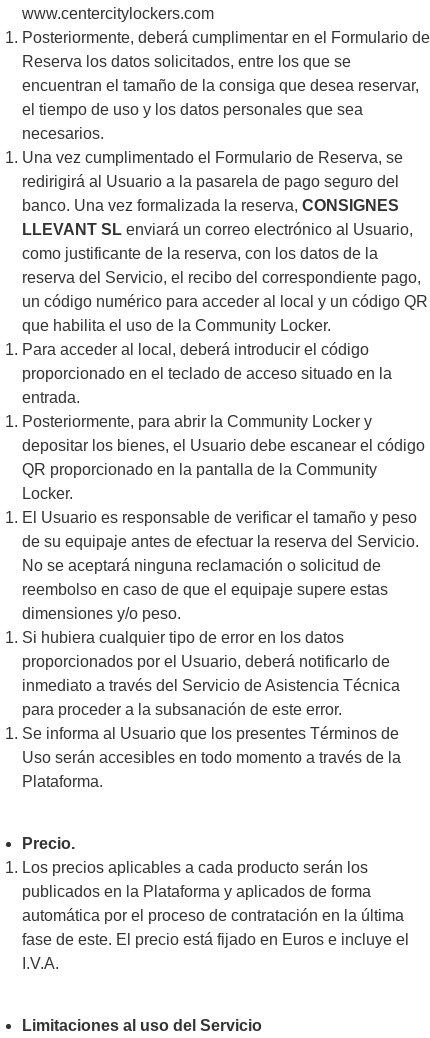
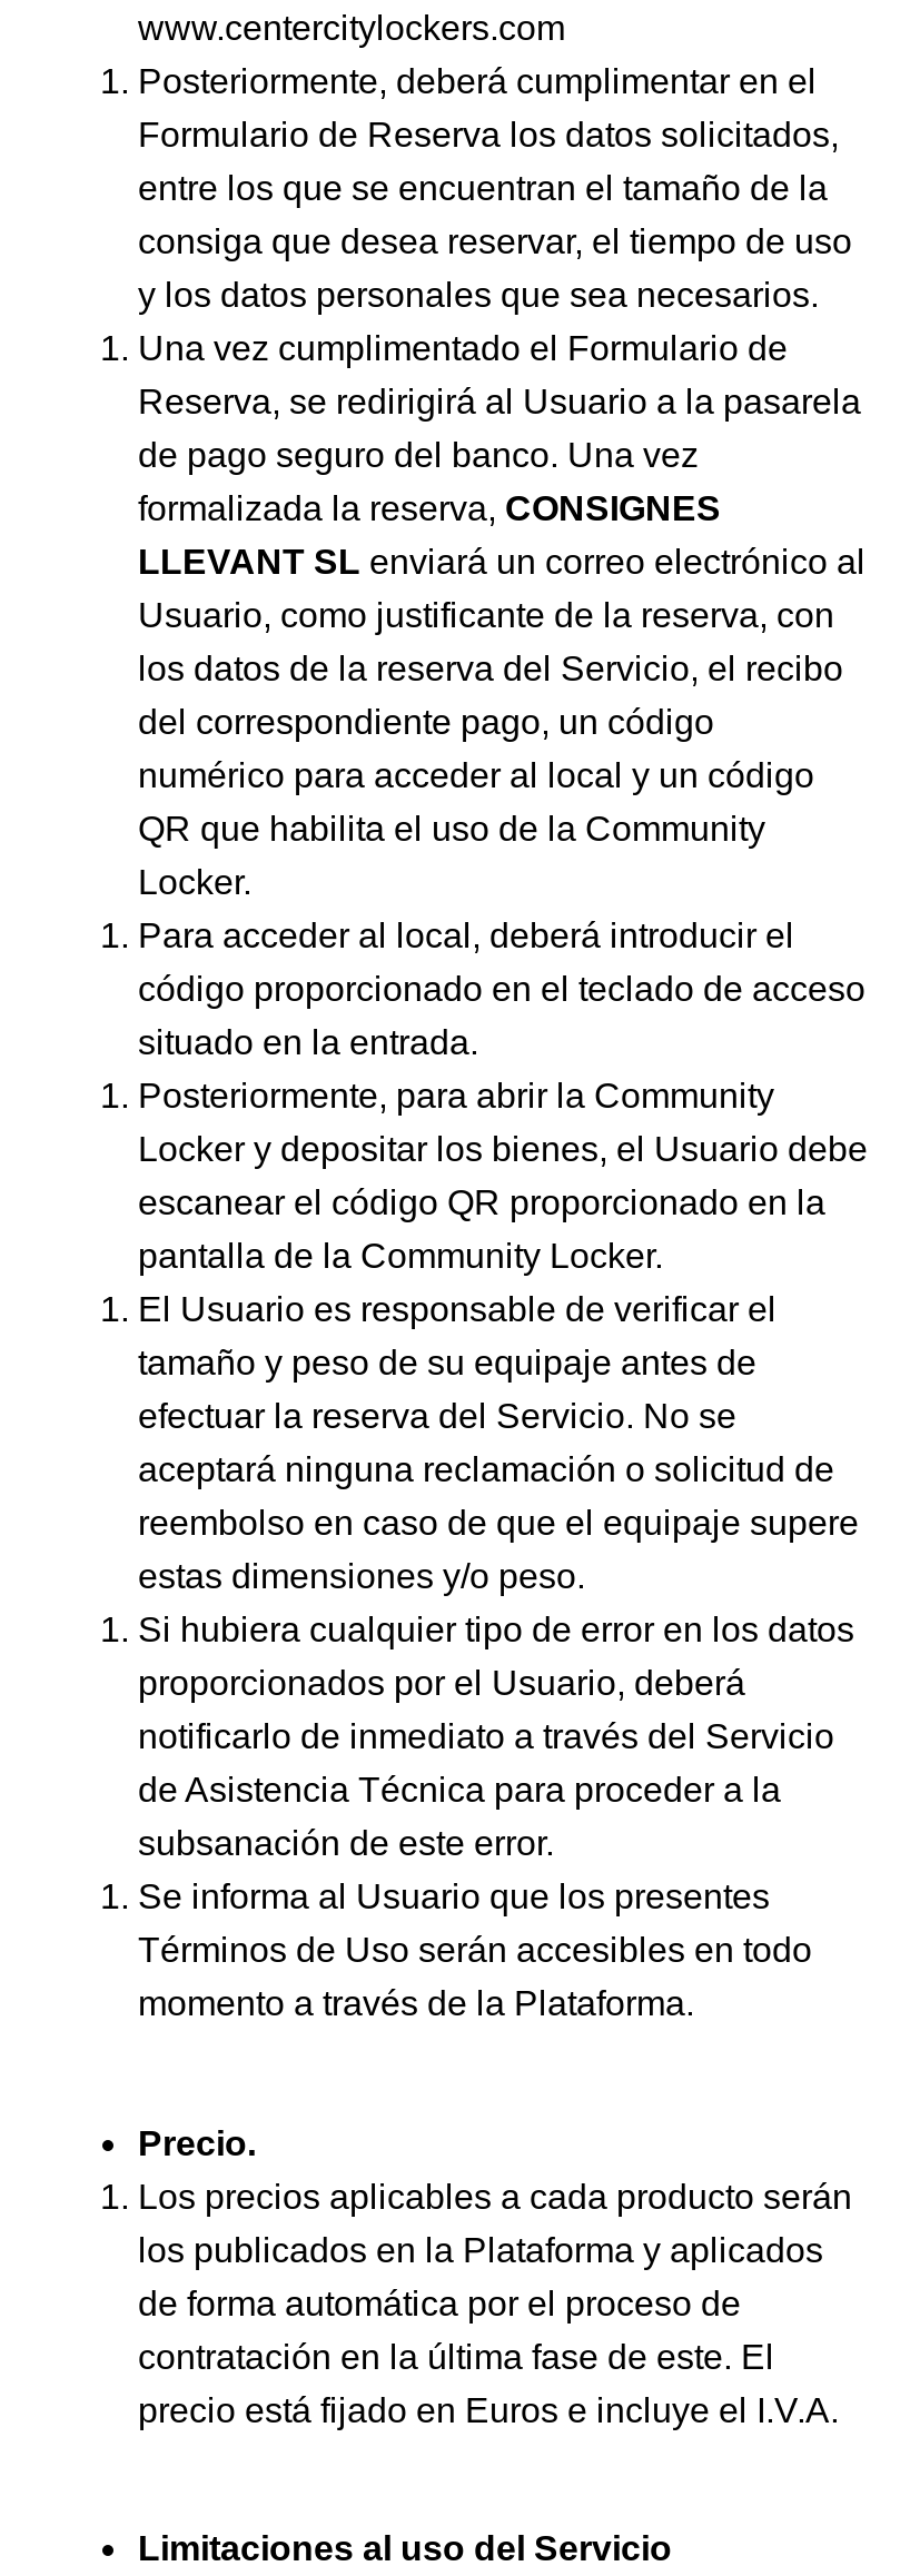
[22,28,430,477] Posteriormente, deberá cumplimentar en el Formulario de | Reserva los datos solicitados, entre los que se | encuentran el tamaño de la consiga que desea reservar, | el tiempo de uso y los datos personales que sea | necesarios. | Una vez cumplimentado el Formulario de Reserva, se | redirigirá al Usuario a la pasarela de pago seguro del | banco. Una vez formalizada la reserva, CONSIGNES | LLEVANT SL enviará un correo electrónico al Usuario, | como justificante de la reserva, con los datos de la | reserva del Servicio, el recibo del correspondiente pago, | un código numérico para acceder al local y un código QR | que habilita el uso de la Community Locker. | Para acceder al local, deberá introducir el código | proporcionado en el teclado de acceso situado en la | entrada. | Posteriormente, para abrir la Community Locker y | depositar los bienes, el Usuario debe escanear el código | QR proporcionado en la pantalla de la Community -> [138,63,865,849] Posteriormente, deberá cumplimentar en el | Formulario de Reserva los datos solicitados, | entre los que se encuentran el tamaño de la | consiga que desea reservar, el tiempo de uso | y los datos personales que sea necesarios. | Una vez cumplimentado el Formulario de | Reserva, se redirigirá al Usuario a la pasarela | de pago seguro del banco. Una vez | formalizada la reserva, CONSIGNES | LLEVANT SL enviará un correo electrónico al | Usuario, como justificante de la reserva, con | los datos de la reserva del Servicio, el recibo | del correspondiente pago, un código | numérico para acceder al local y un código | QR que habilita el uso de la Community
moved [22,484,73,501] -> [138,864,251,902]: Locker.
[22,508,419,621] El Usuario es responsable de verificar el tamaño y peso | de su equipaje antes de efectuar la reserva del Servicio. | No se aceptará ninguna reclamación o solicitud de | reembolso en caso de que el equipaje supere estas | dimensiones y/o peso. -> [138,918,868,1596] Para acceder al local, deberá introducir el | código proporcionado en el teclado de acceso | situado en la entrada. | Posteriormente, para abrir la Community | Locker y depositar los bienes, el Usuario debe | escanear el código QR proporcionado en la | pantalla de la Community Locker. | El Usuario es responsable de verificar el | tamaño y peso de su equipaje antes de | efectuar la reserva del Servicio. No se | aceptará ninguna reclamación o solicitud de | reembolso en caso de que el equipaje supere | estas dimensiones y/o peso.

